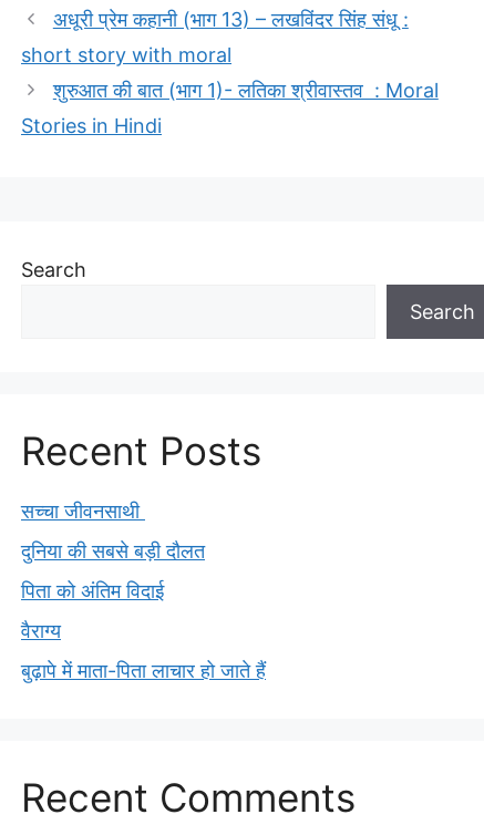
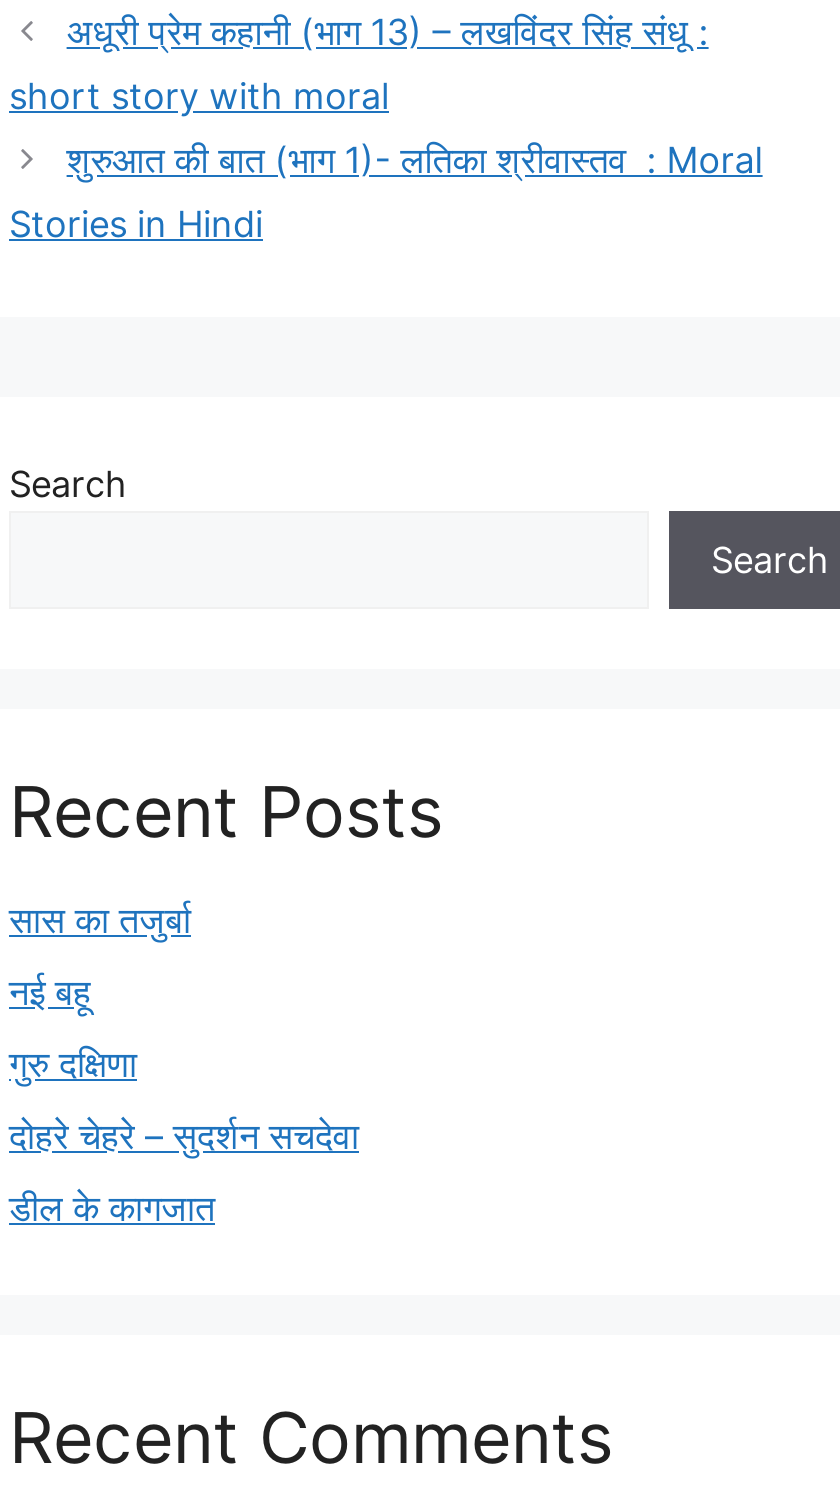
[21,499,145,523] सच्चा जीवनसाथी -> [9,899,191,941] सास का तजुर्बा
[21,539,205,563] दुनिया की सबसे बड़ी दौलत -> [9,971,91,1013] नई बहू
[21,579,164,602] पिता को अंतिम विदाई -> [9,1043,137,1085] गुरु दक्षिणा
[21,619,61,642] वैराग्य -> [9,1115,359,1157] दोहरे चेहरे – सुदर्शन सचदेवा
[21,659,266,682] बुढ़ापे में माता-पिता लाचार हो जाते हैं -> [9,1187,215,1229] डील के कागजात

